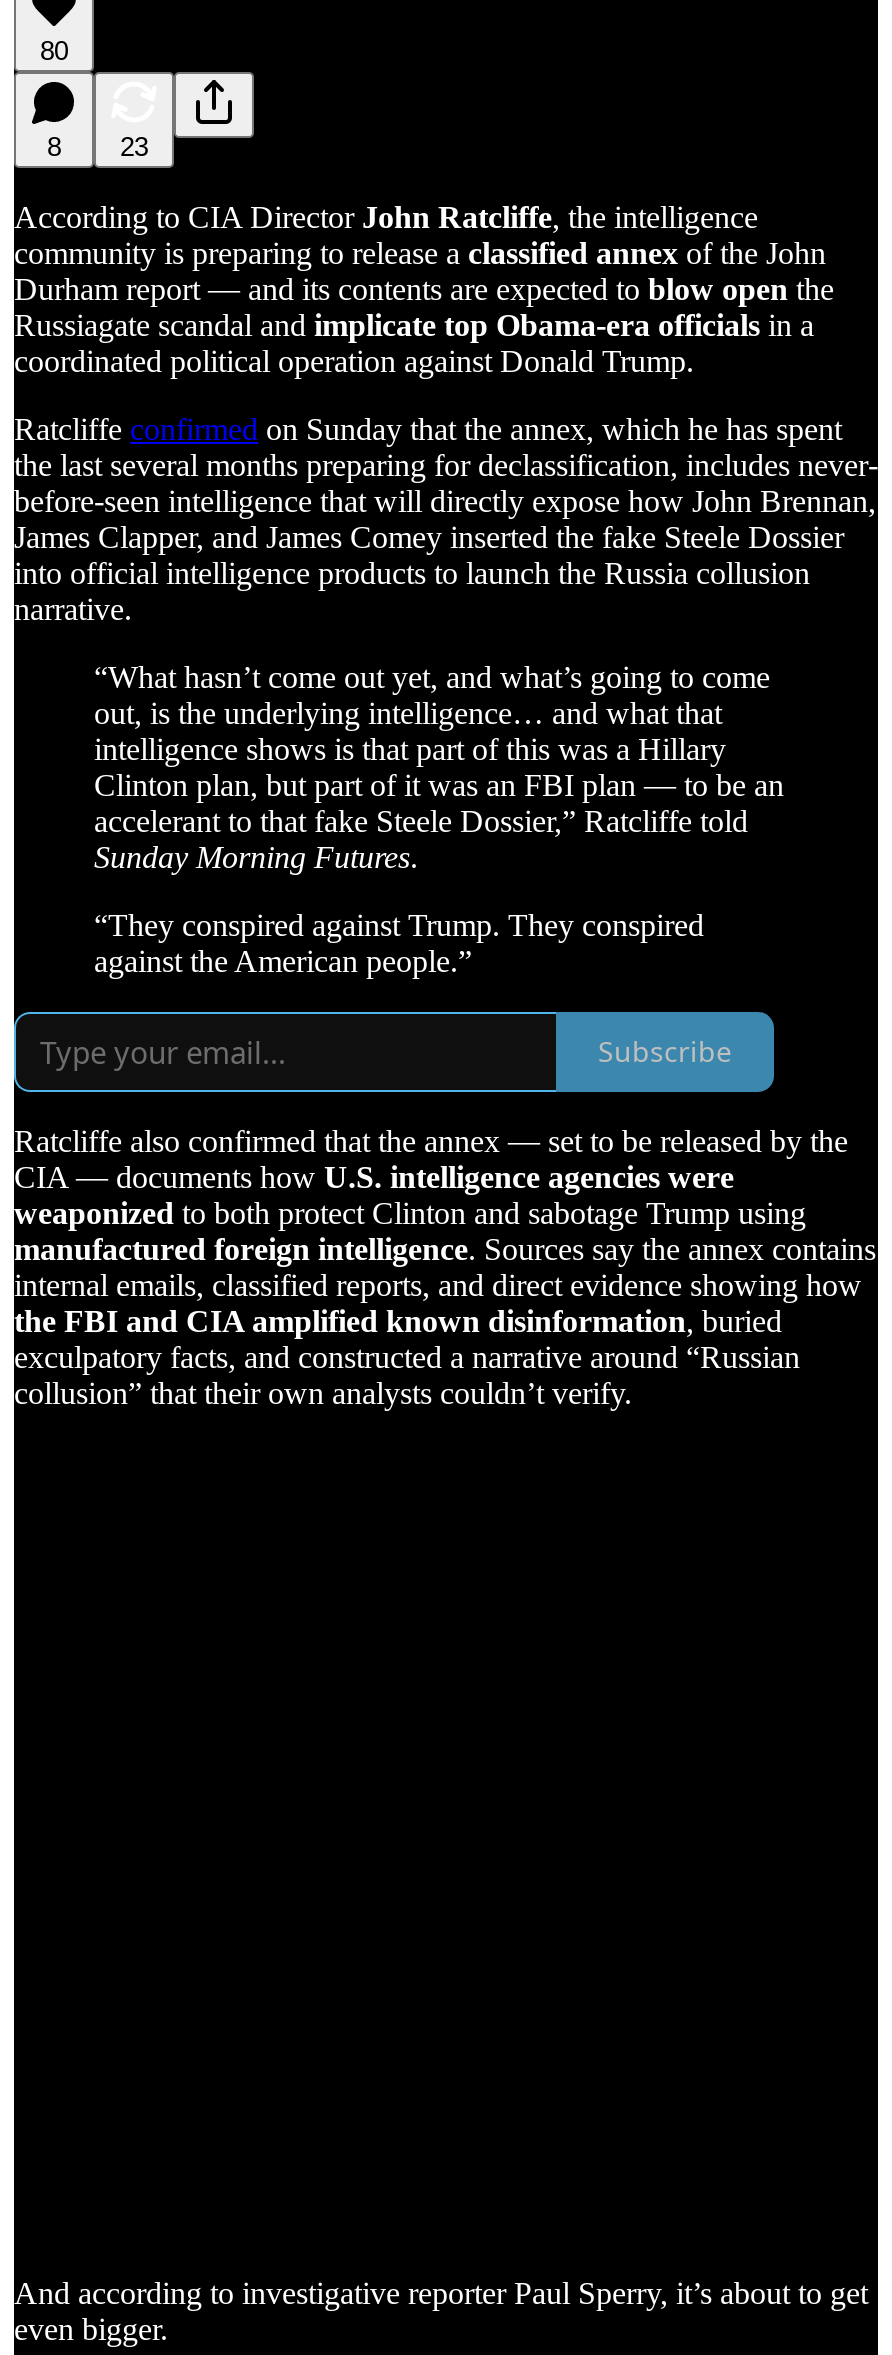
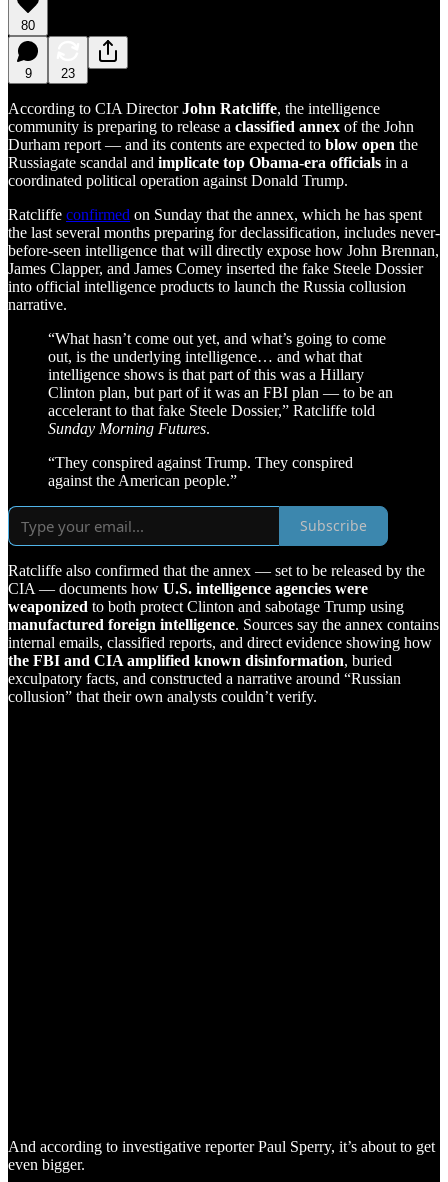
[47,131,148,161] 8 23 -> [24,65,75,80] 9 23

